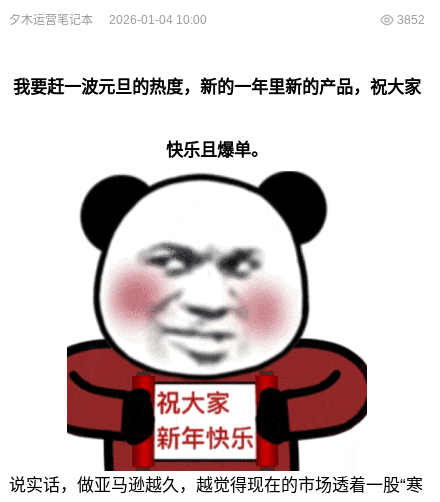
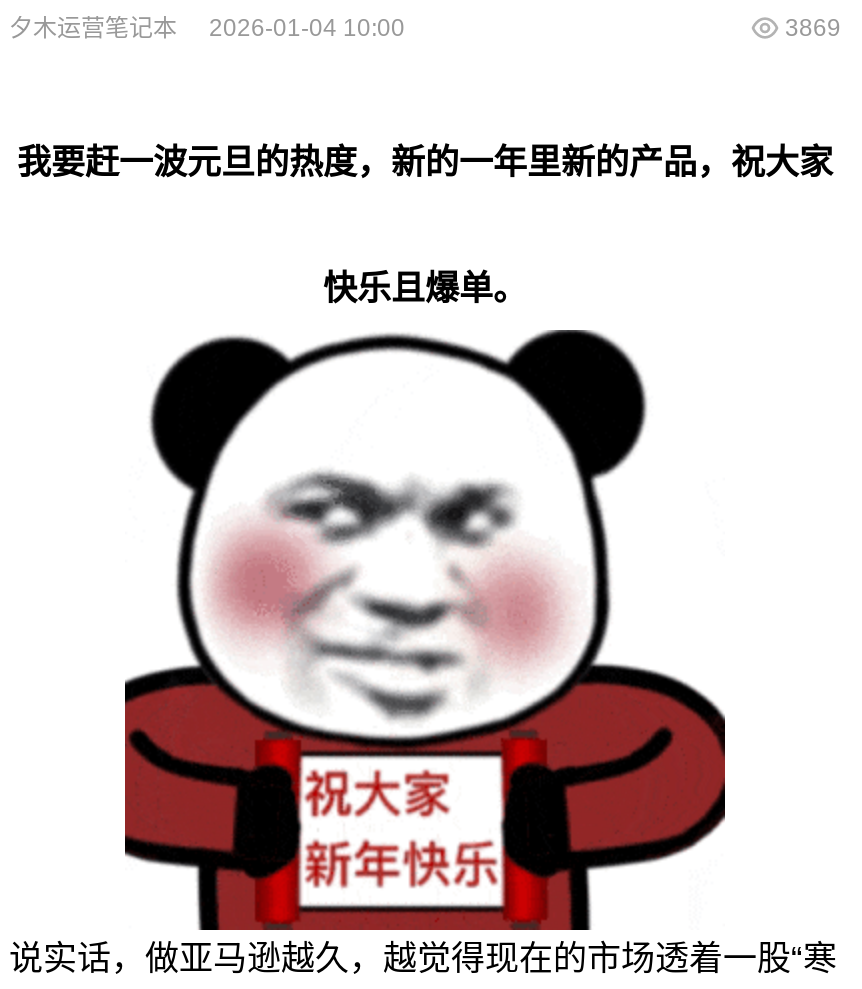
[397,13,425,27] 3852 -> [785,14,841,42] 3869

